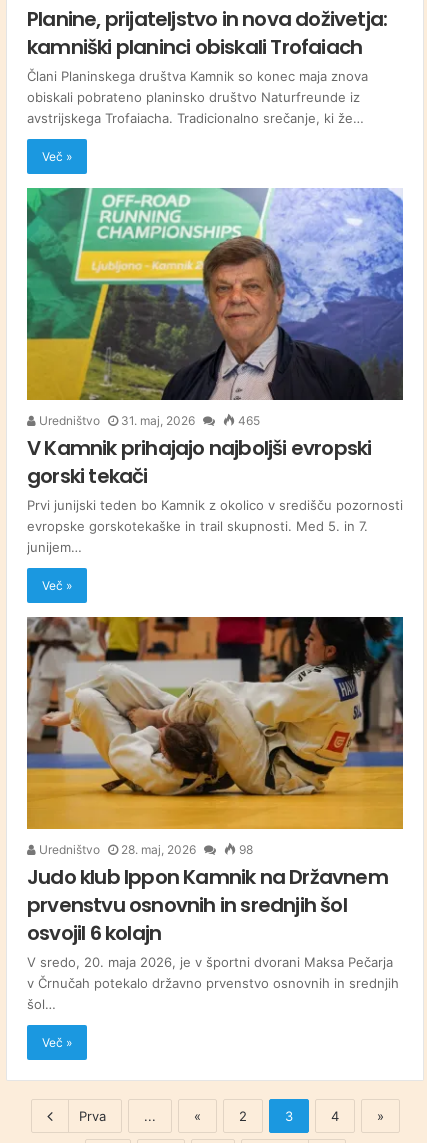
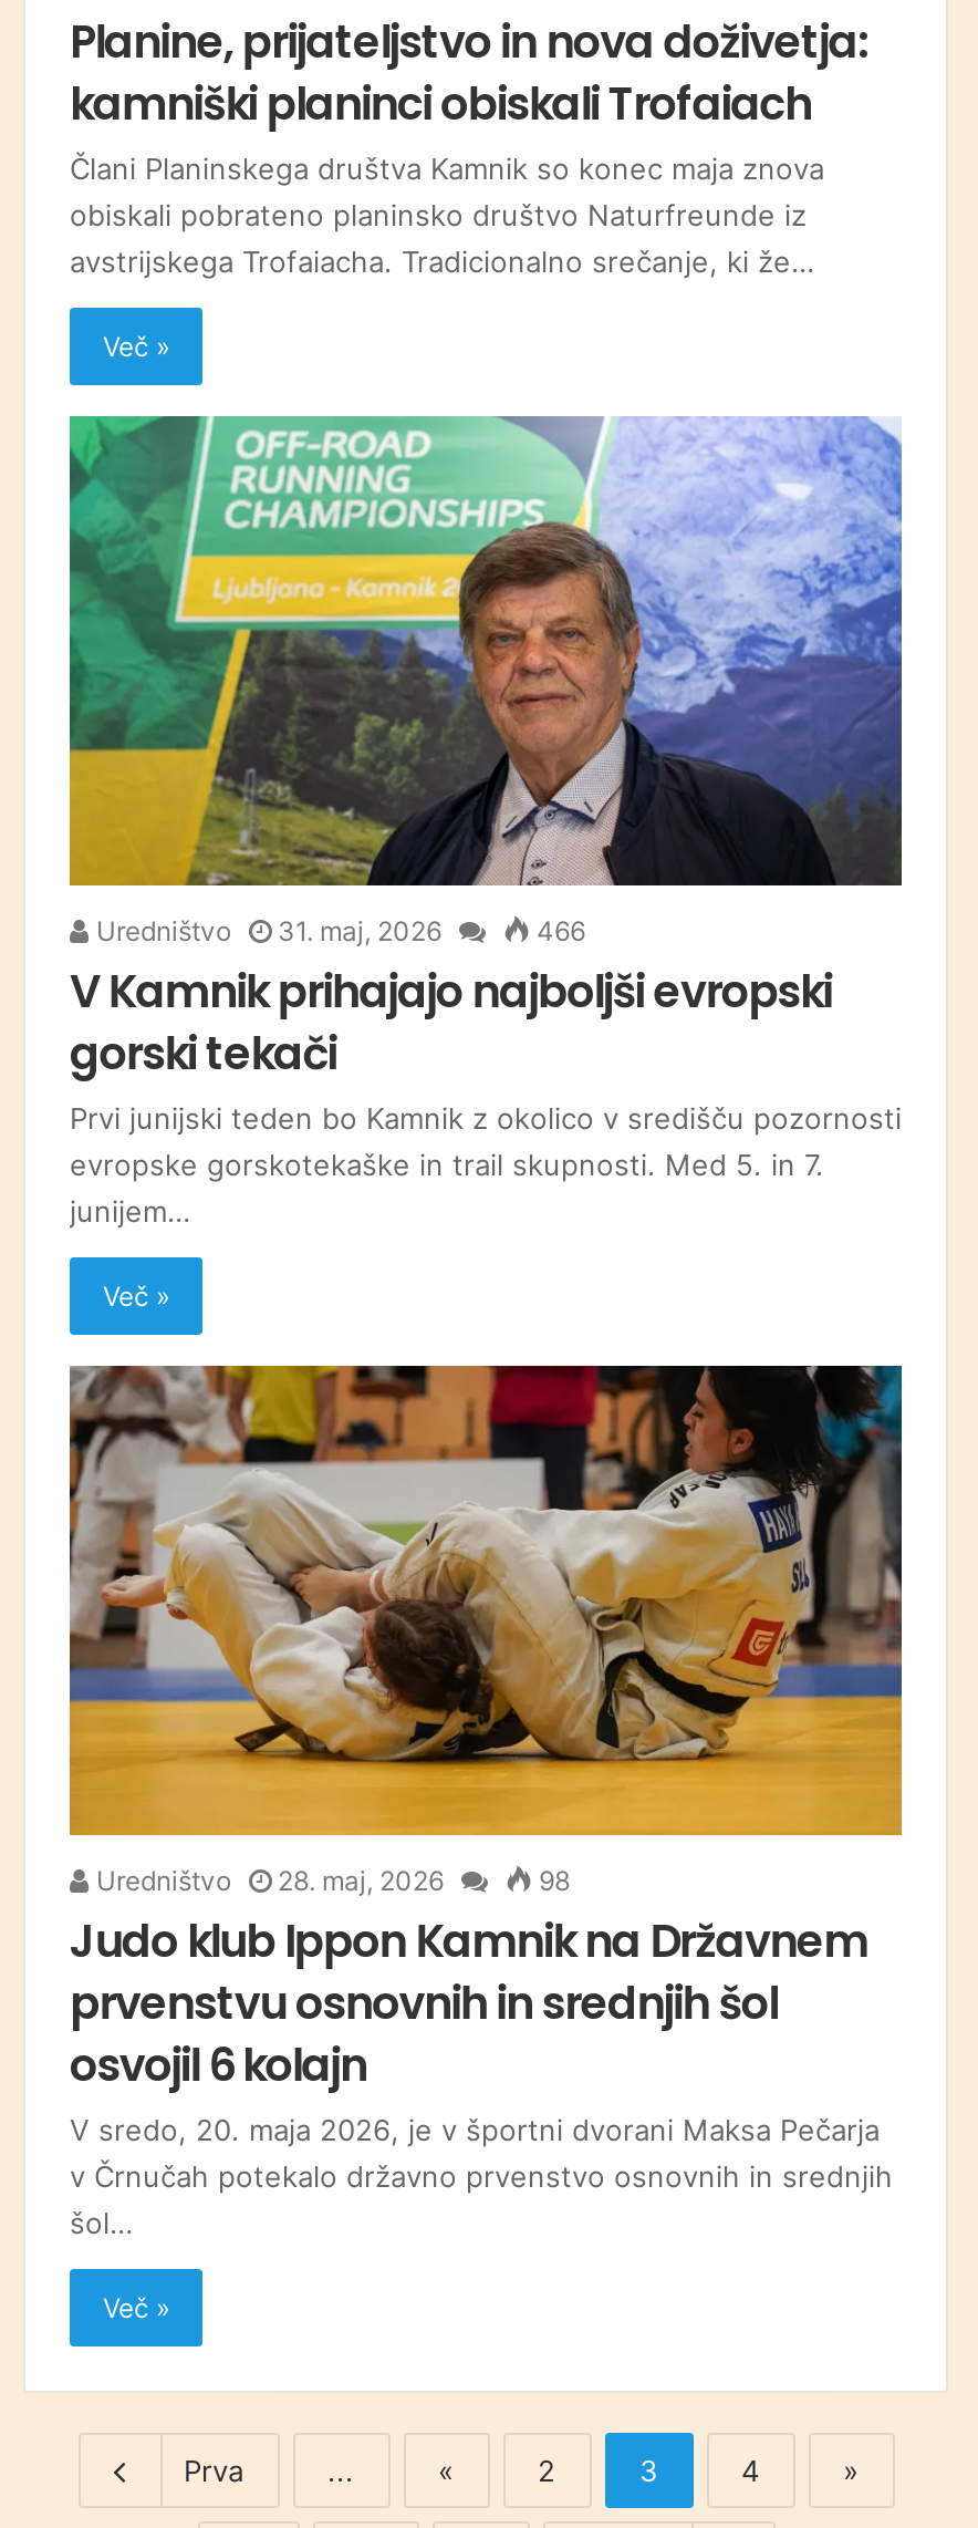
[235,413,260,428] 465 -> [530,914,585,947] 466

